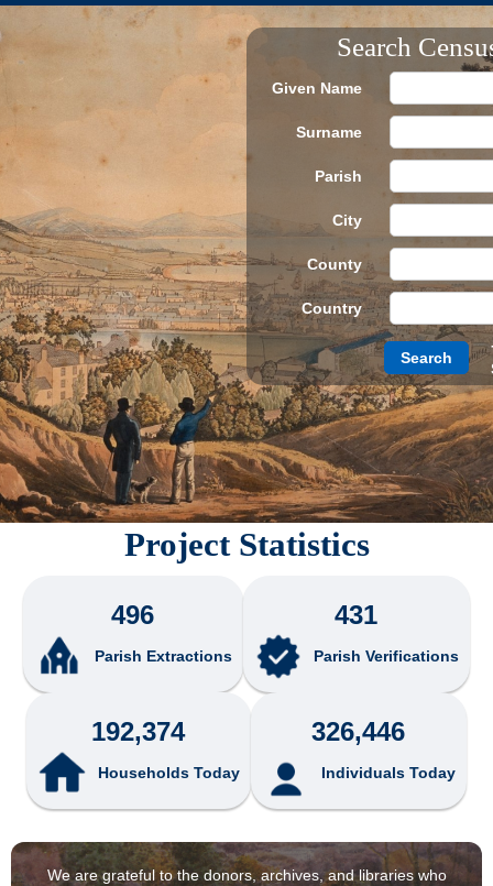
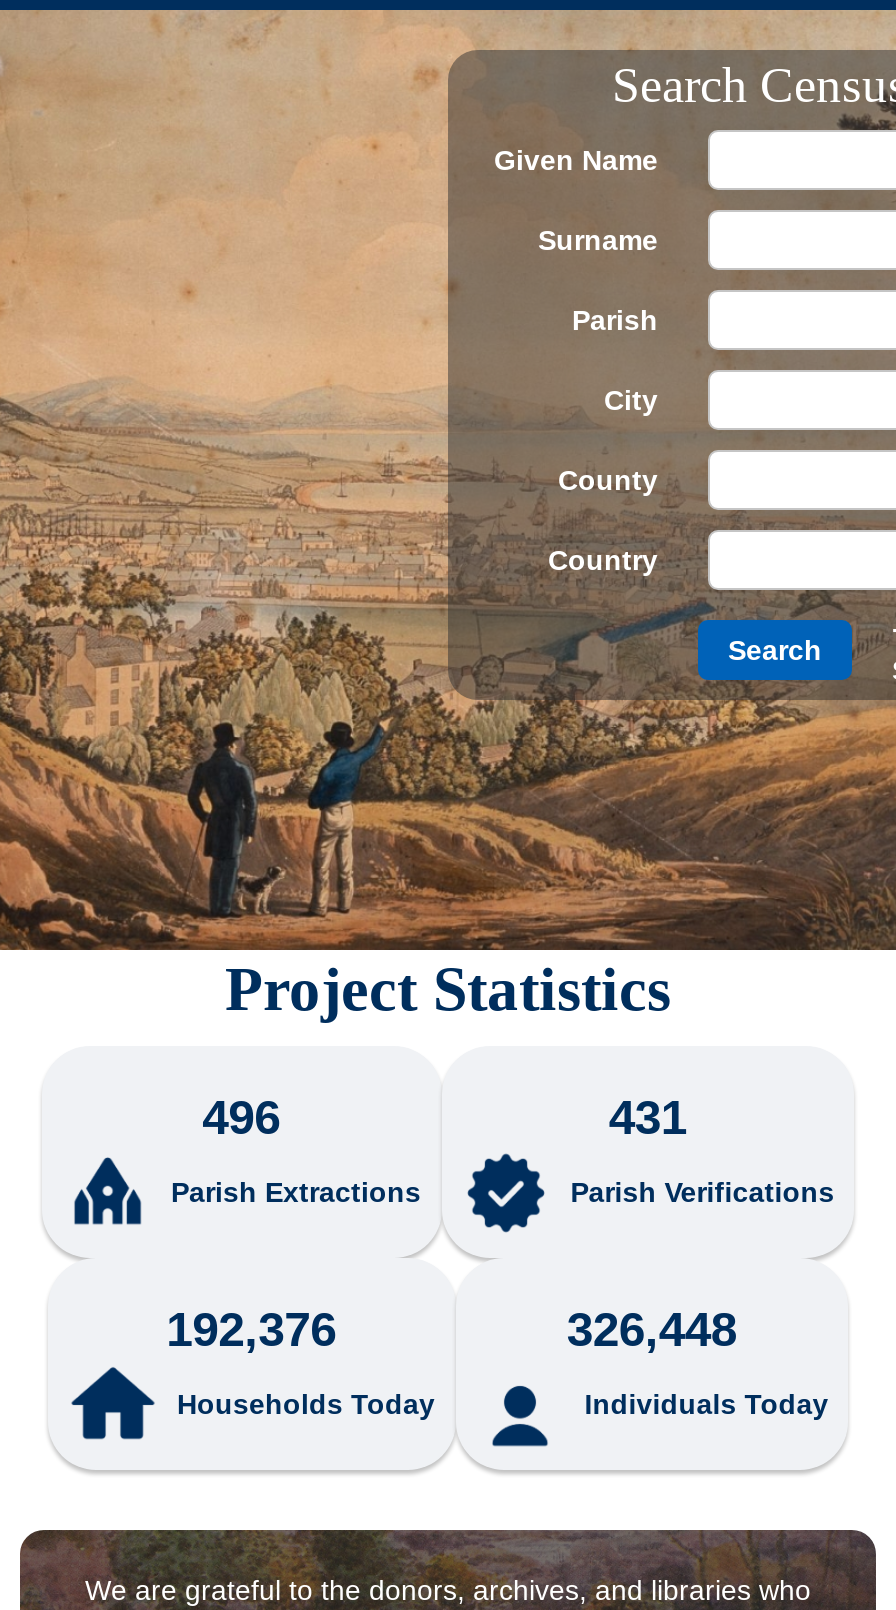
[91,716,185,746] 192,374 -> [166,1302,336,1356] 192,376
[312,716,405,746] 326,446 -> [567,1302,737,1356] 326,448

